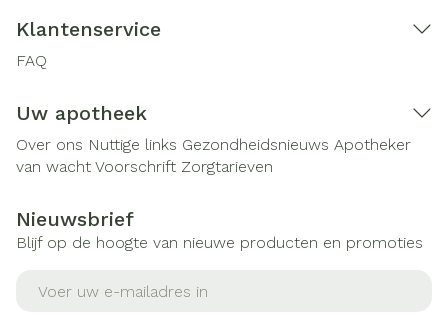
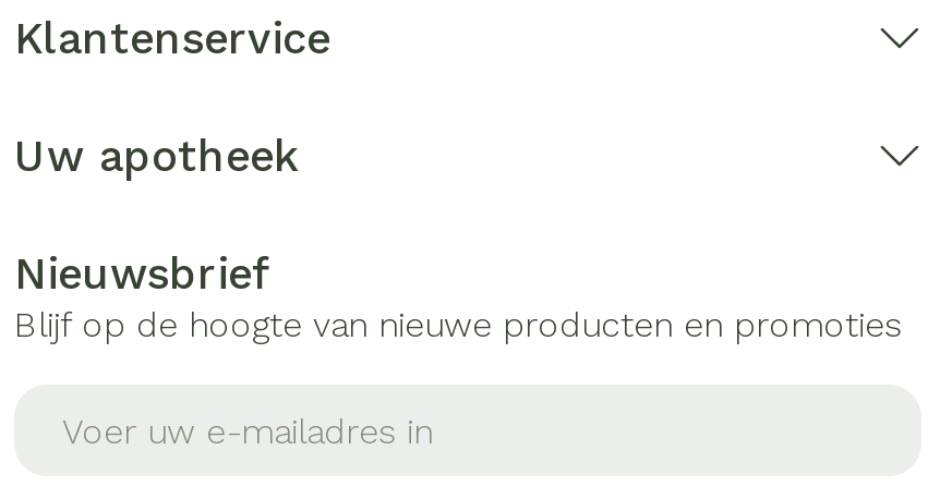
[16,51,47,70] FAQ -> none
[16,135,411,176] Over ons Nuttige links Gezondheidsnieuws Apotheker | van wacht Voorschrift Zorgtarieven -> none

